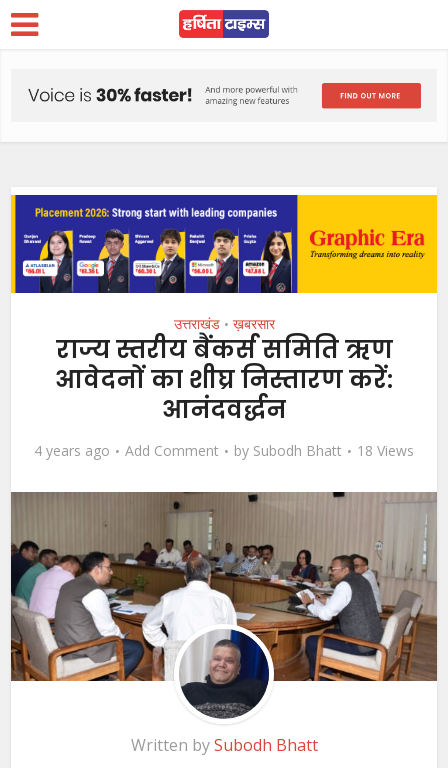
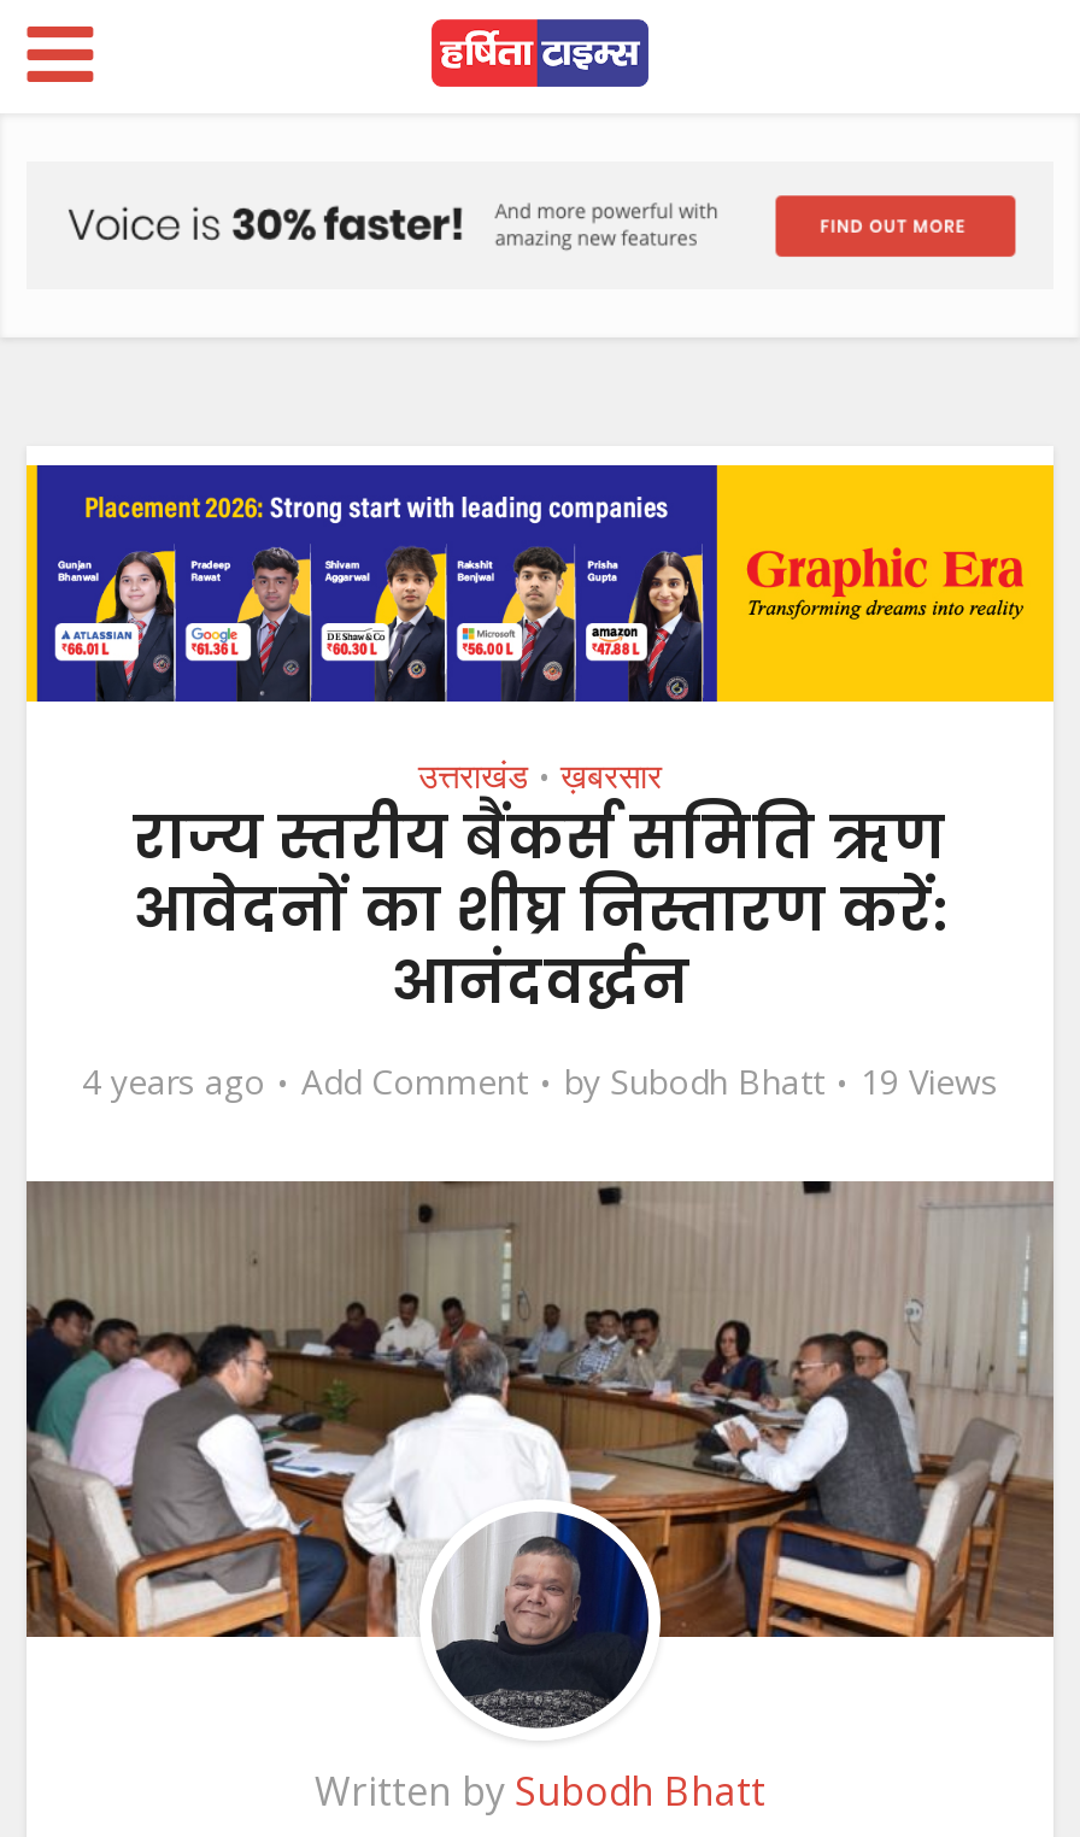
[34,441,414,460] 4 years ago Add Comment by Subodh Bhatt 18 Views -> [82,1059,998,1104] 4 years ago Add Comment by Subodh Bhatt 19 Views

